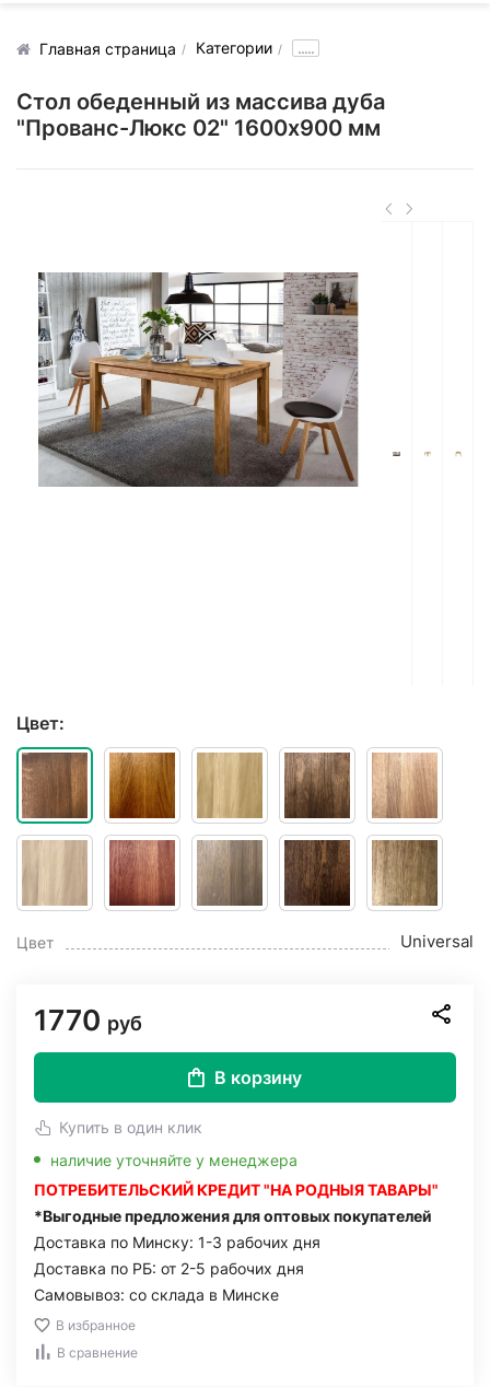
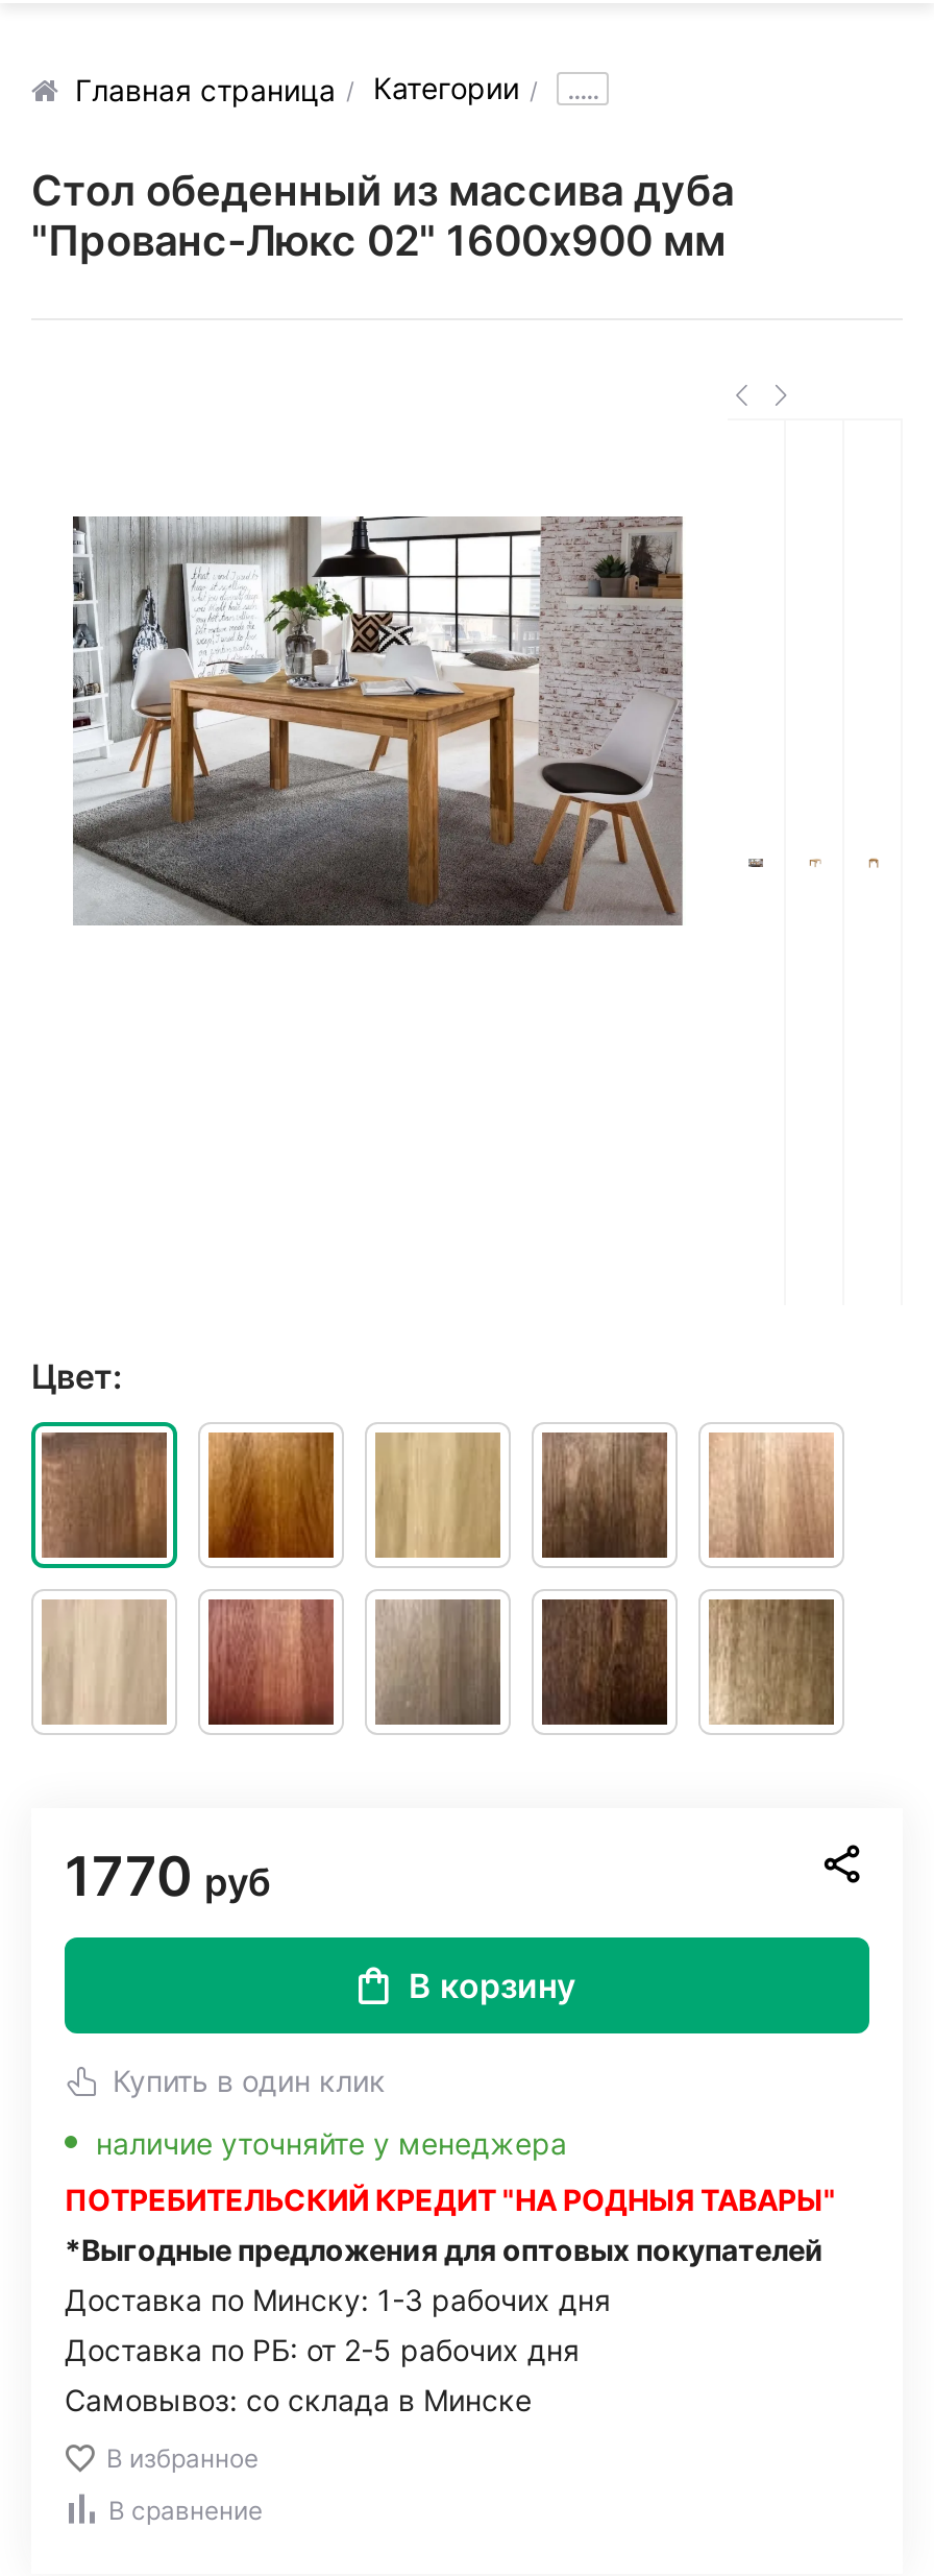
[16,931,474,952] Цвет | Universal -> none

